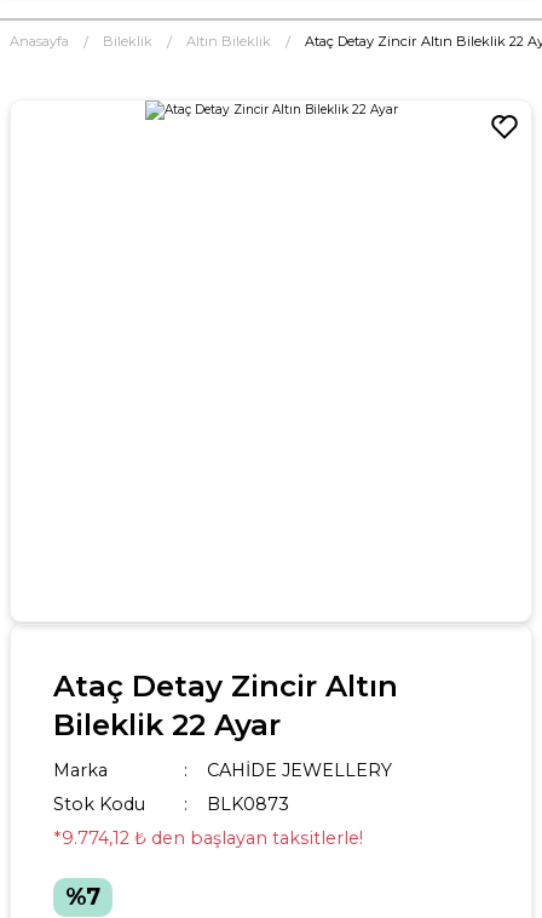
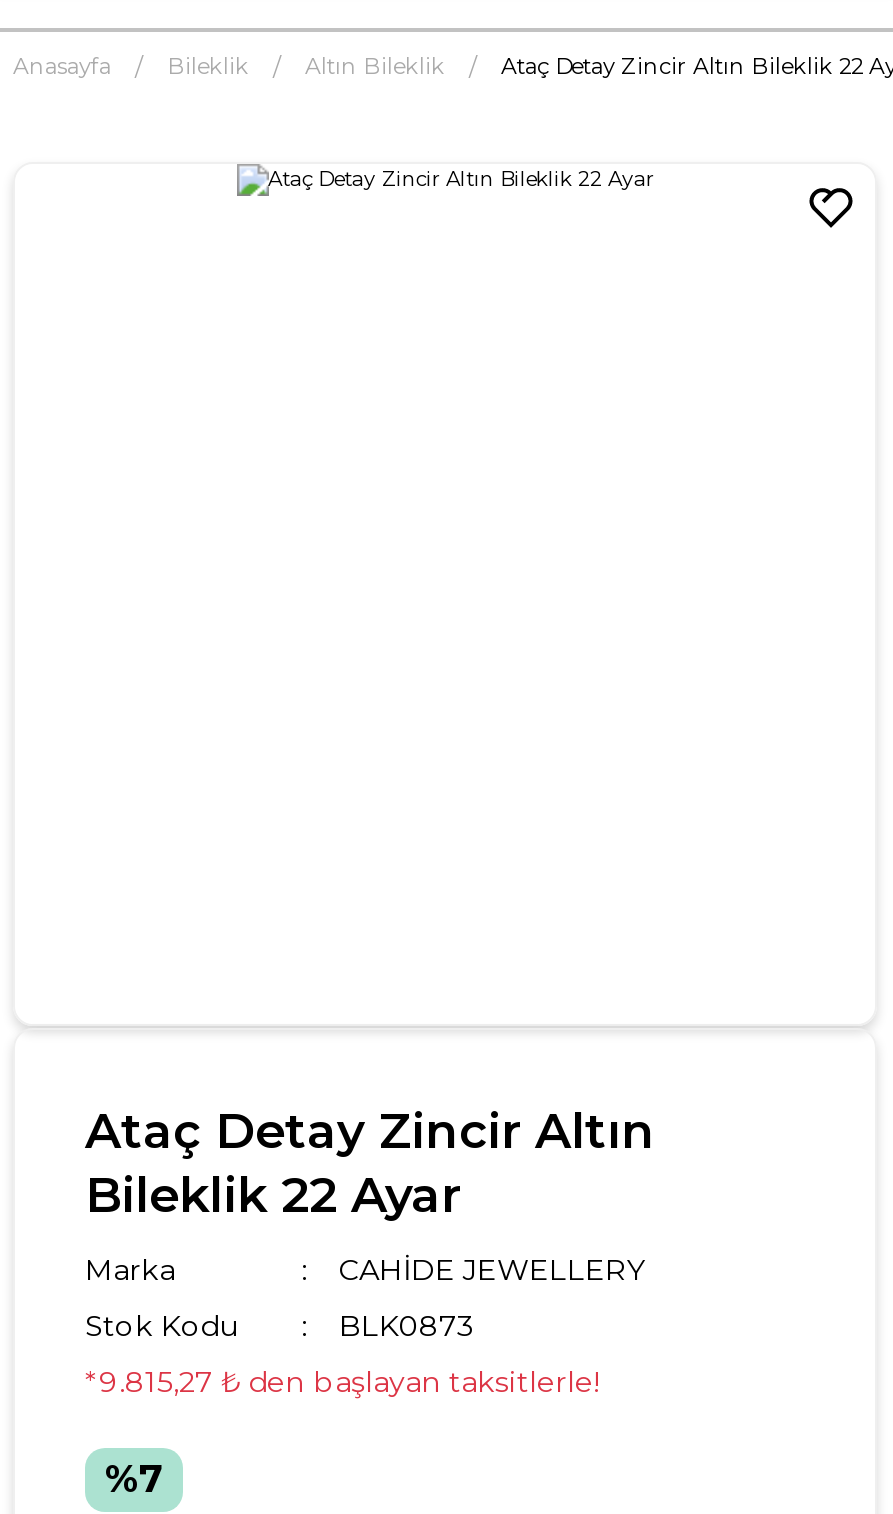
[53,827,363,849] *9.774,12 ₺ den başlayan taksitlerle! -> [85,1364,599,1400] *9.815,27 ₺ den başlayan taksitlerle!

